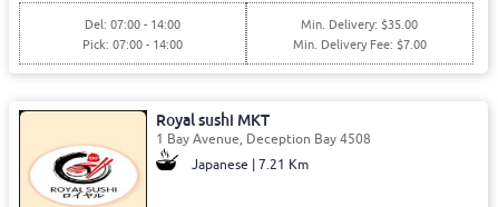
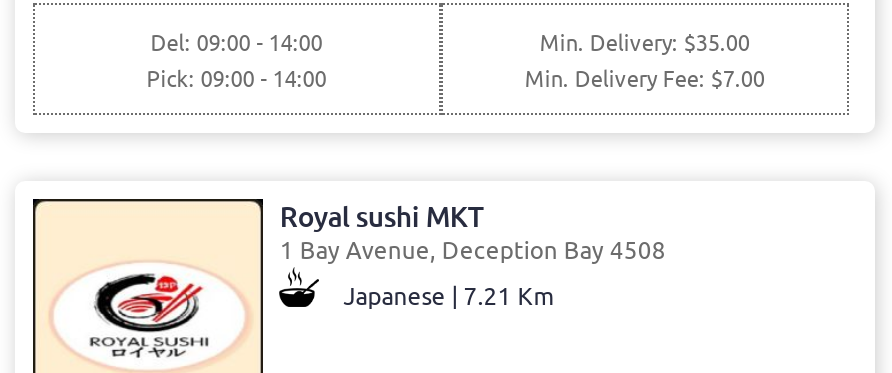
[82,16,182,52] Del: 07:00 - 14:00 | Pick: 07:00 - 14:00 -> [146,30,326,94] Del: 09:00 - 14:00 | Pick: 09:00 - 14:00

